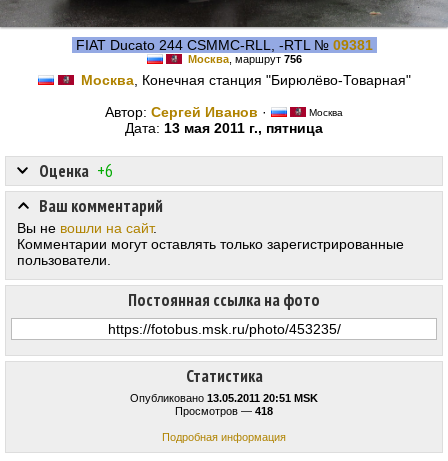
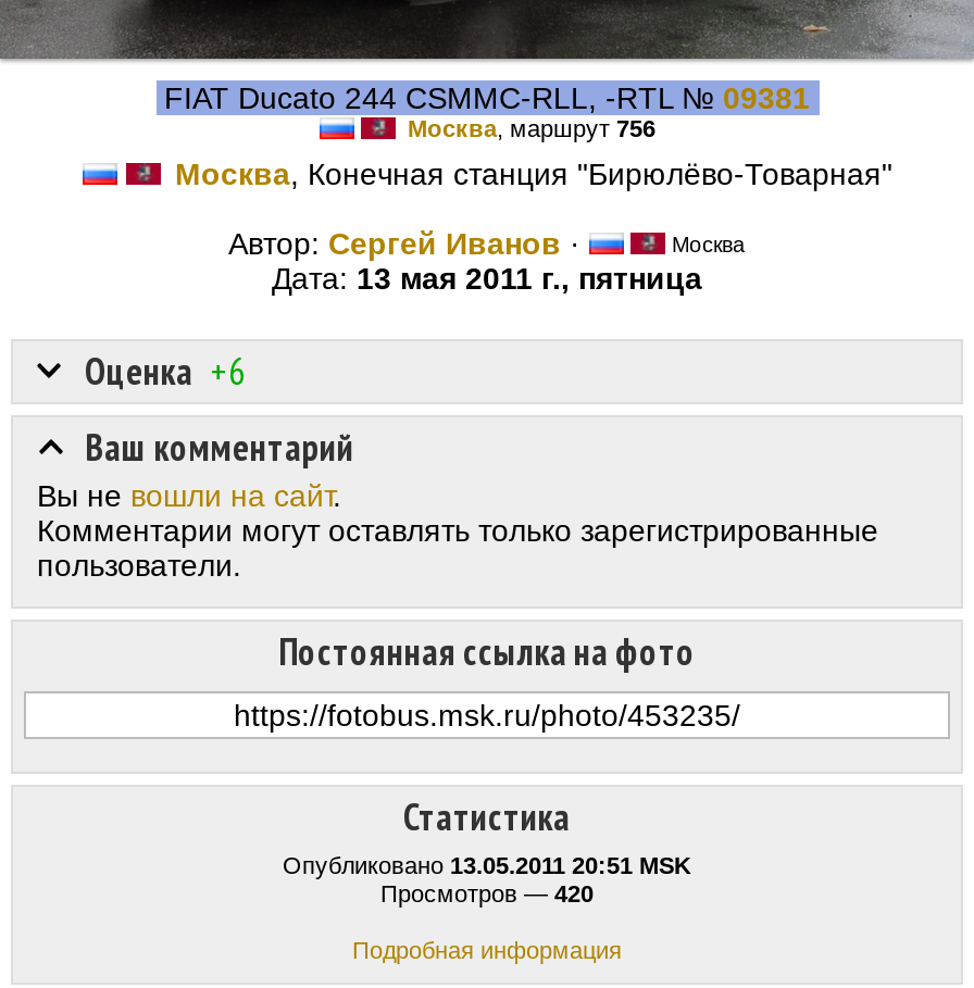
[175,405,273,417] Просмотров — 418 -> [380,881,594,907] Просмотров — 420

